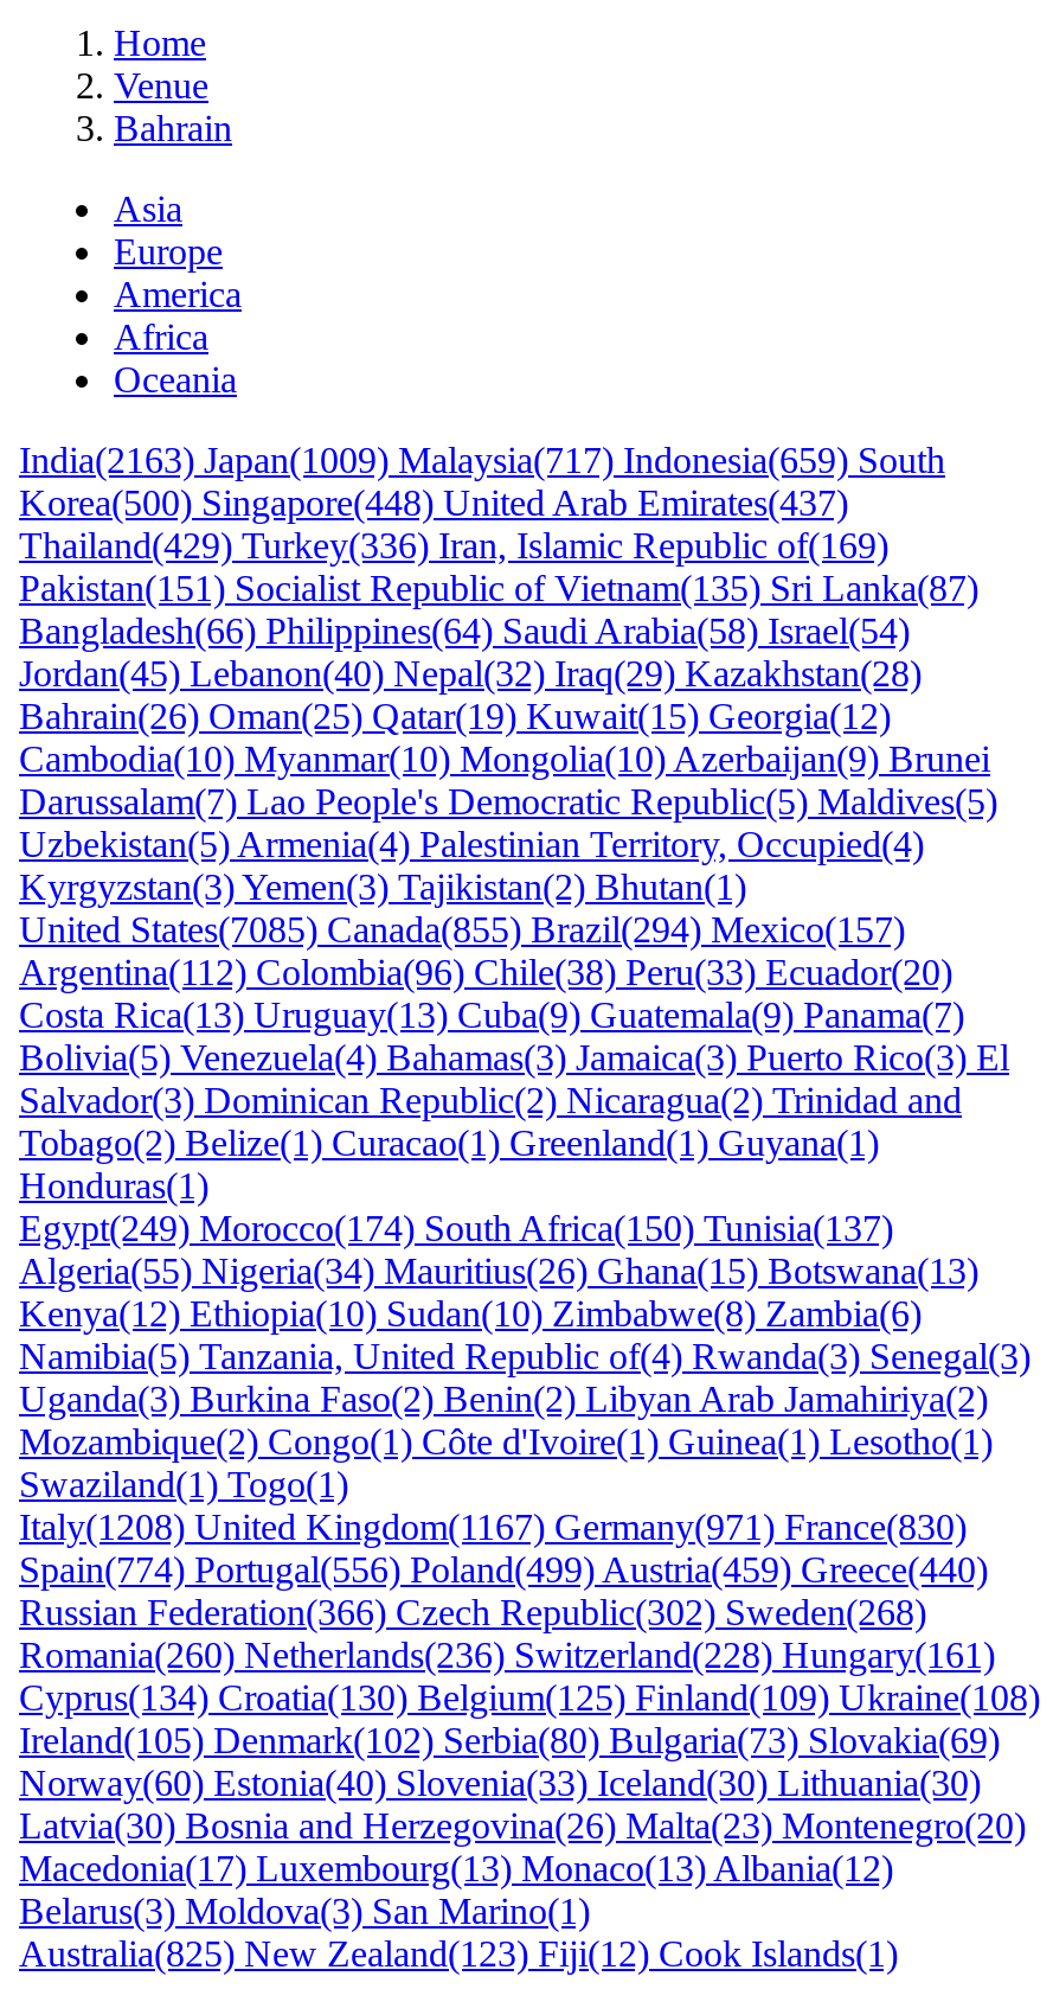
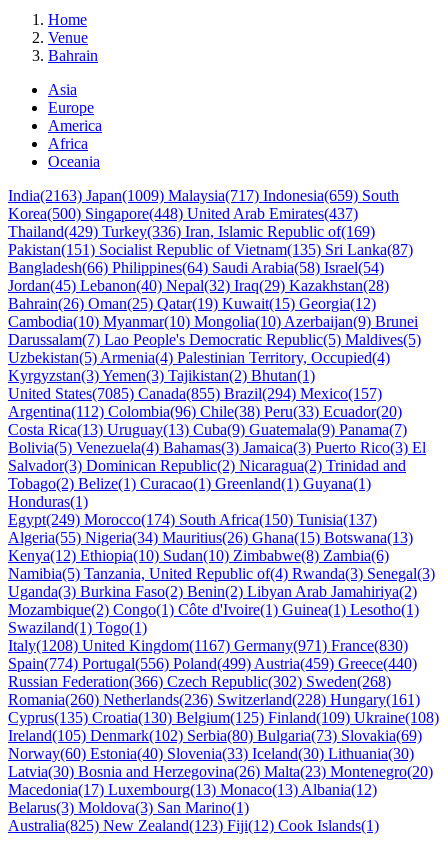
[19,1676,1040,1716] Cyprus(134) Croatia(130) Belgium(125) Finland(109) Ukraine(108) -> [8,708,439,725] Cyprus(135) Croatia(130) Belgium(125) Finland(109) Ukraine(108)

